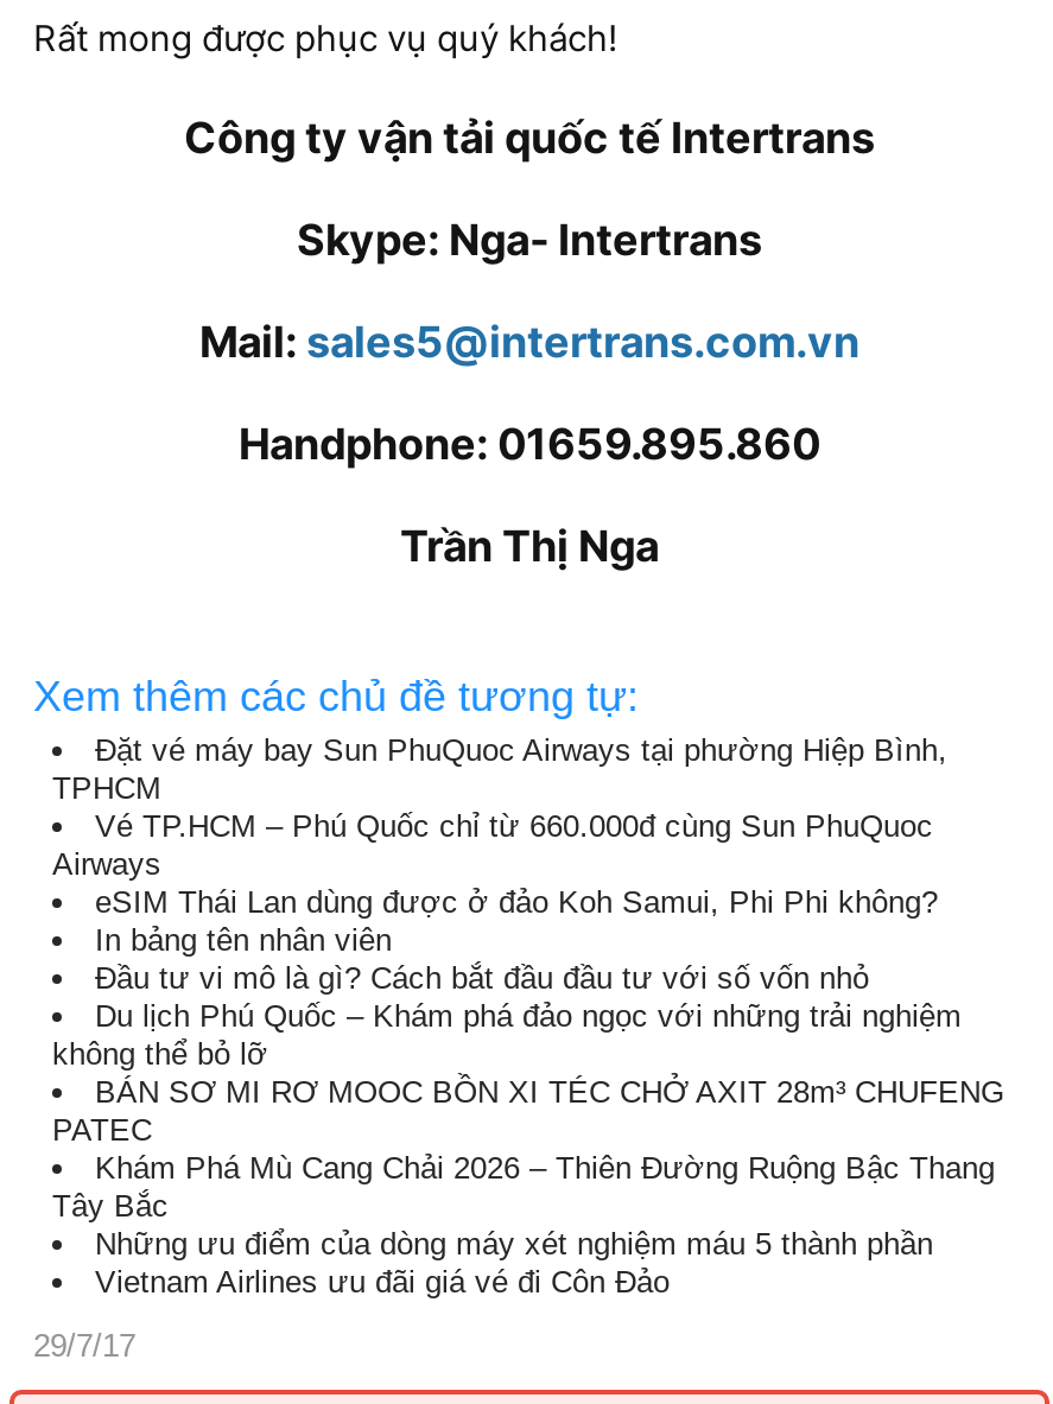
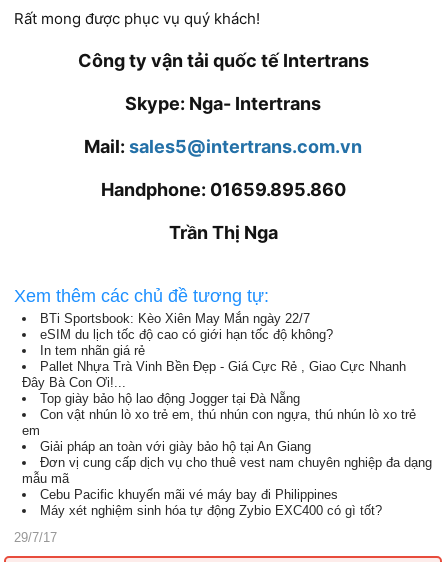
[52,732,1004,1300] Đặt vé máy bay Sun PhuQuoc Airways tại phường Hiệp Bình, | TPHCM | Vé TP.HCM – Phú Quốc chỉ từ 660.000đ cùng Sun PhuQuoc | Airways | eSIM Thái Lan dùng được ở đảo Koh Samui, Phi Phi không? | In bảng tên nhân viên | Đầu tư vi mô là gì? Cách bắt đầu đầu tư với số vốn nhỏ | Du lịch Phú Quốc – Khám phá đảo ngọc với những trải nghiệm | không thể bỏ lỡ | BÁN SƠ MI RƠ MOOC BỒN XI TÉC CHỞ AXIT 28m³ CHUFENG | PATEC | Khám Phá Mù Cang Chải 2026 – Thiên Đường Ruộng Bậc Thang | Tây Bắc | Những ưu điểm của dòng máy xét nghiệm máu 5 thành phần | Vietnam Airlines ưu đãi giá vé đi Côn Đảo -> [22,311,432,518] BTi Sportsbook: Kèo Xiên May Mắn ngày 22/7 | eSIM du lịch tốc độ cao có giới hạn tốc độ không? | In tem nhãn giá rẻ | Pallet Nhựa Trà Vinh Bền Đẹp - Giá Cực Rẻ , Giao Cực Nhanh | Đây Bà Con Ơi!... | Top giày bảo hộ lao động Jogger tại Đà Nẵng | Con vật nhún lò xo trẻ em, thú nhún con ngựa, thú nhún lò xo trẻ | em | Giải pháp an toàn với giày bảo hộ tại An Giang | Đơn vị cung cấp dịch vụ cho thuê vest nam chuyên nghiệp đa dạng | mẫu mã | Cebu Pacific khuyến mãi vé máy bay đi Philippines | Máy xét nghiệm sinh hóa tự động Zybio EXC400 có gì tốt?

